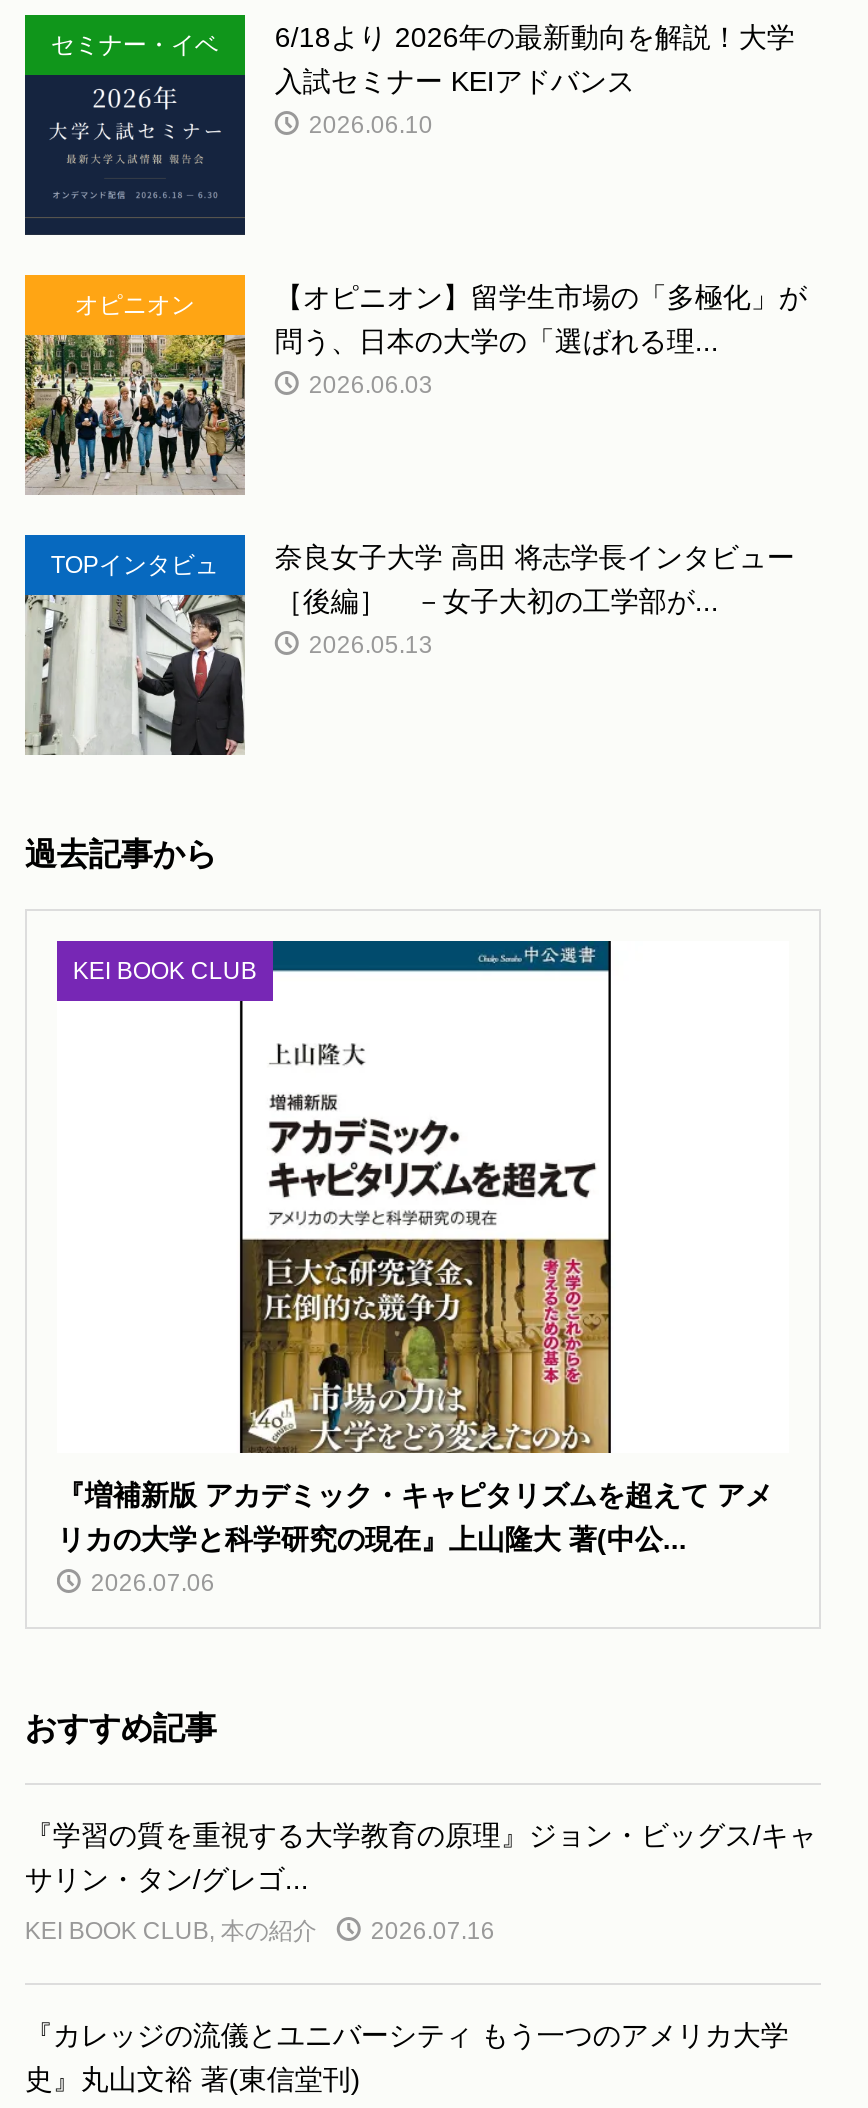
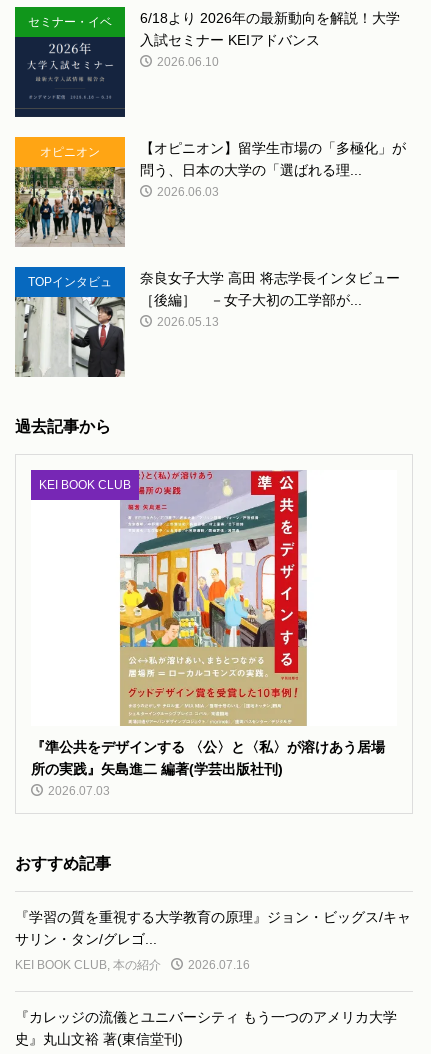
[57,939,773,1597] [image] | 『増補新版 アカデミック・キャピタリズムを超えて アメ | リカの大学と科学研究の現在』上山隆大 著(中公... | 2026.07.06 -> [31,470,385,798] [image] | 『準公共をデザインする 〈公〉と〈私〉が溶けあう居場 | 所の実践』矢島進二 編著(学芸出版社刊) | 2026.07.03

